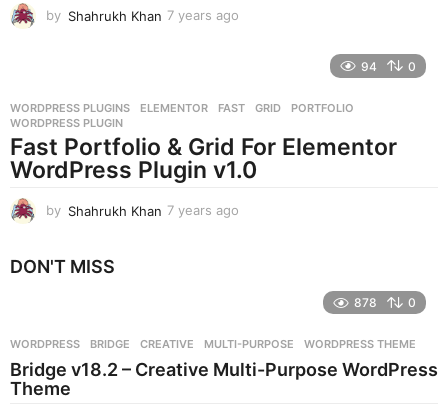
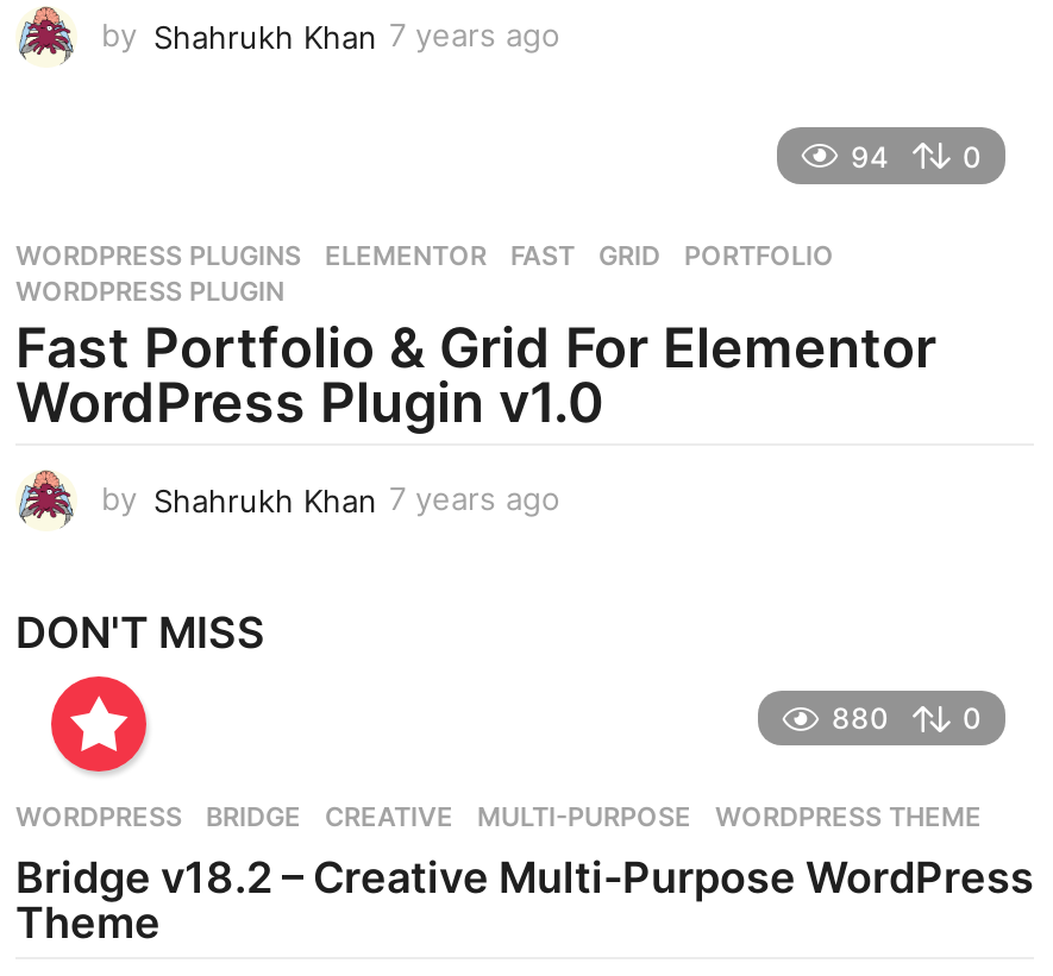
none -> [49,674,151,776] [image]
[354,295,377,310] 878 -> [832,700,889,736] 880

